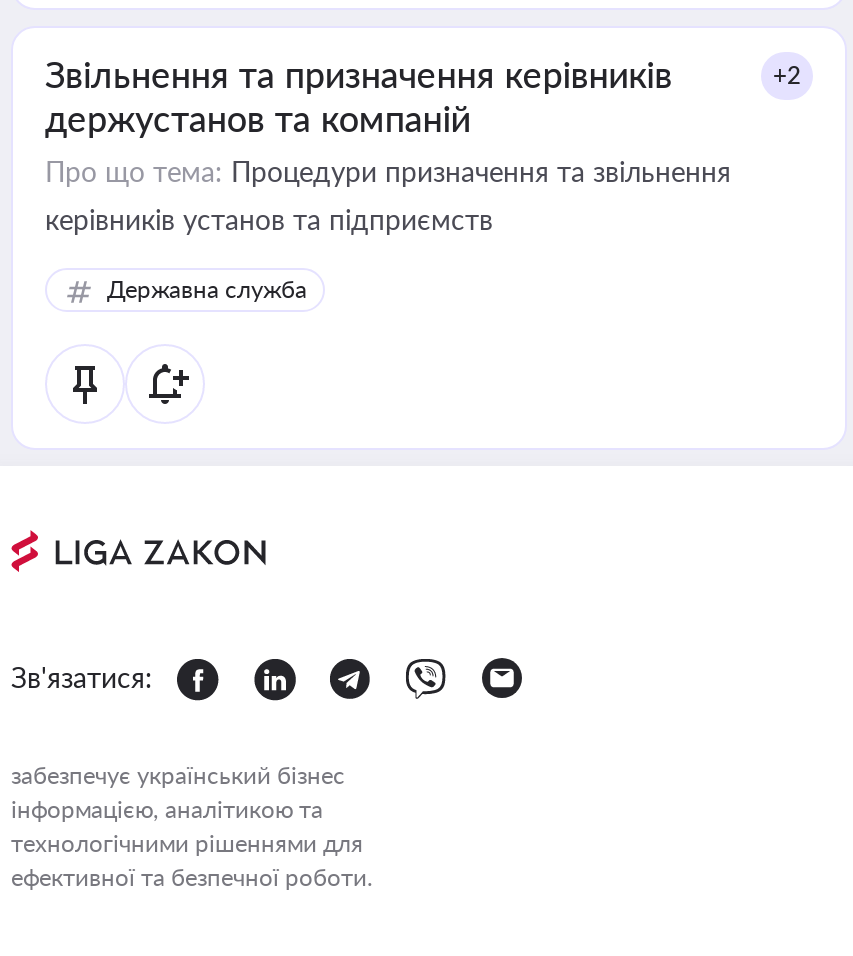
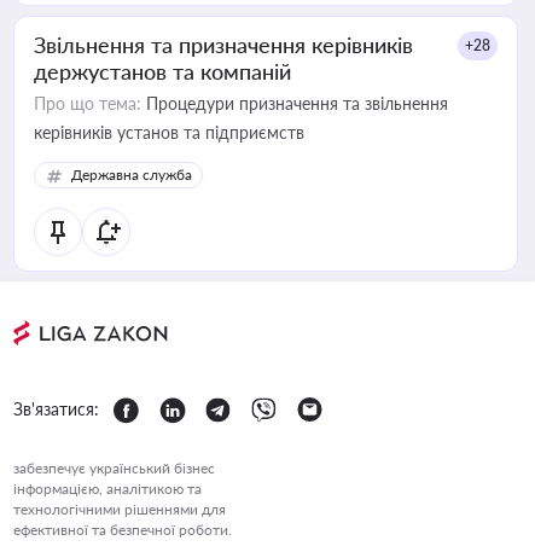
[773,60,801,90] +2 -> [465,36,490,54] +28

